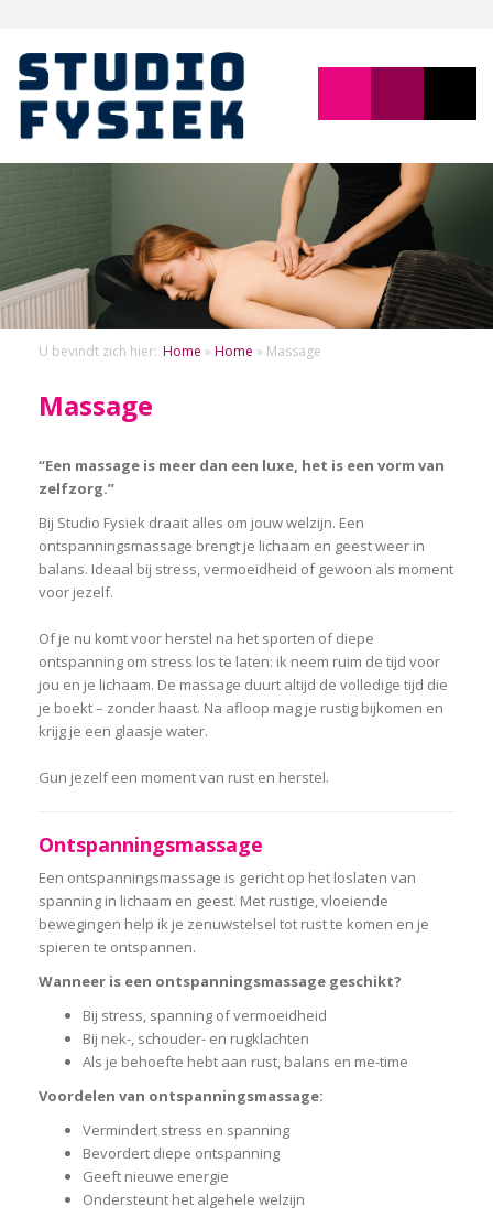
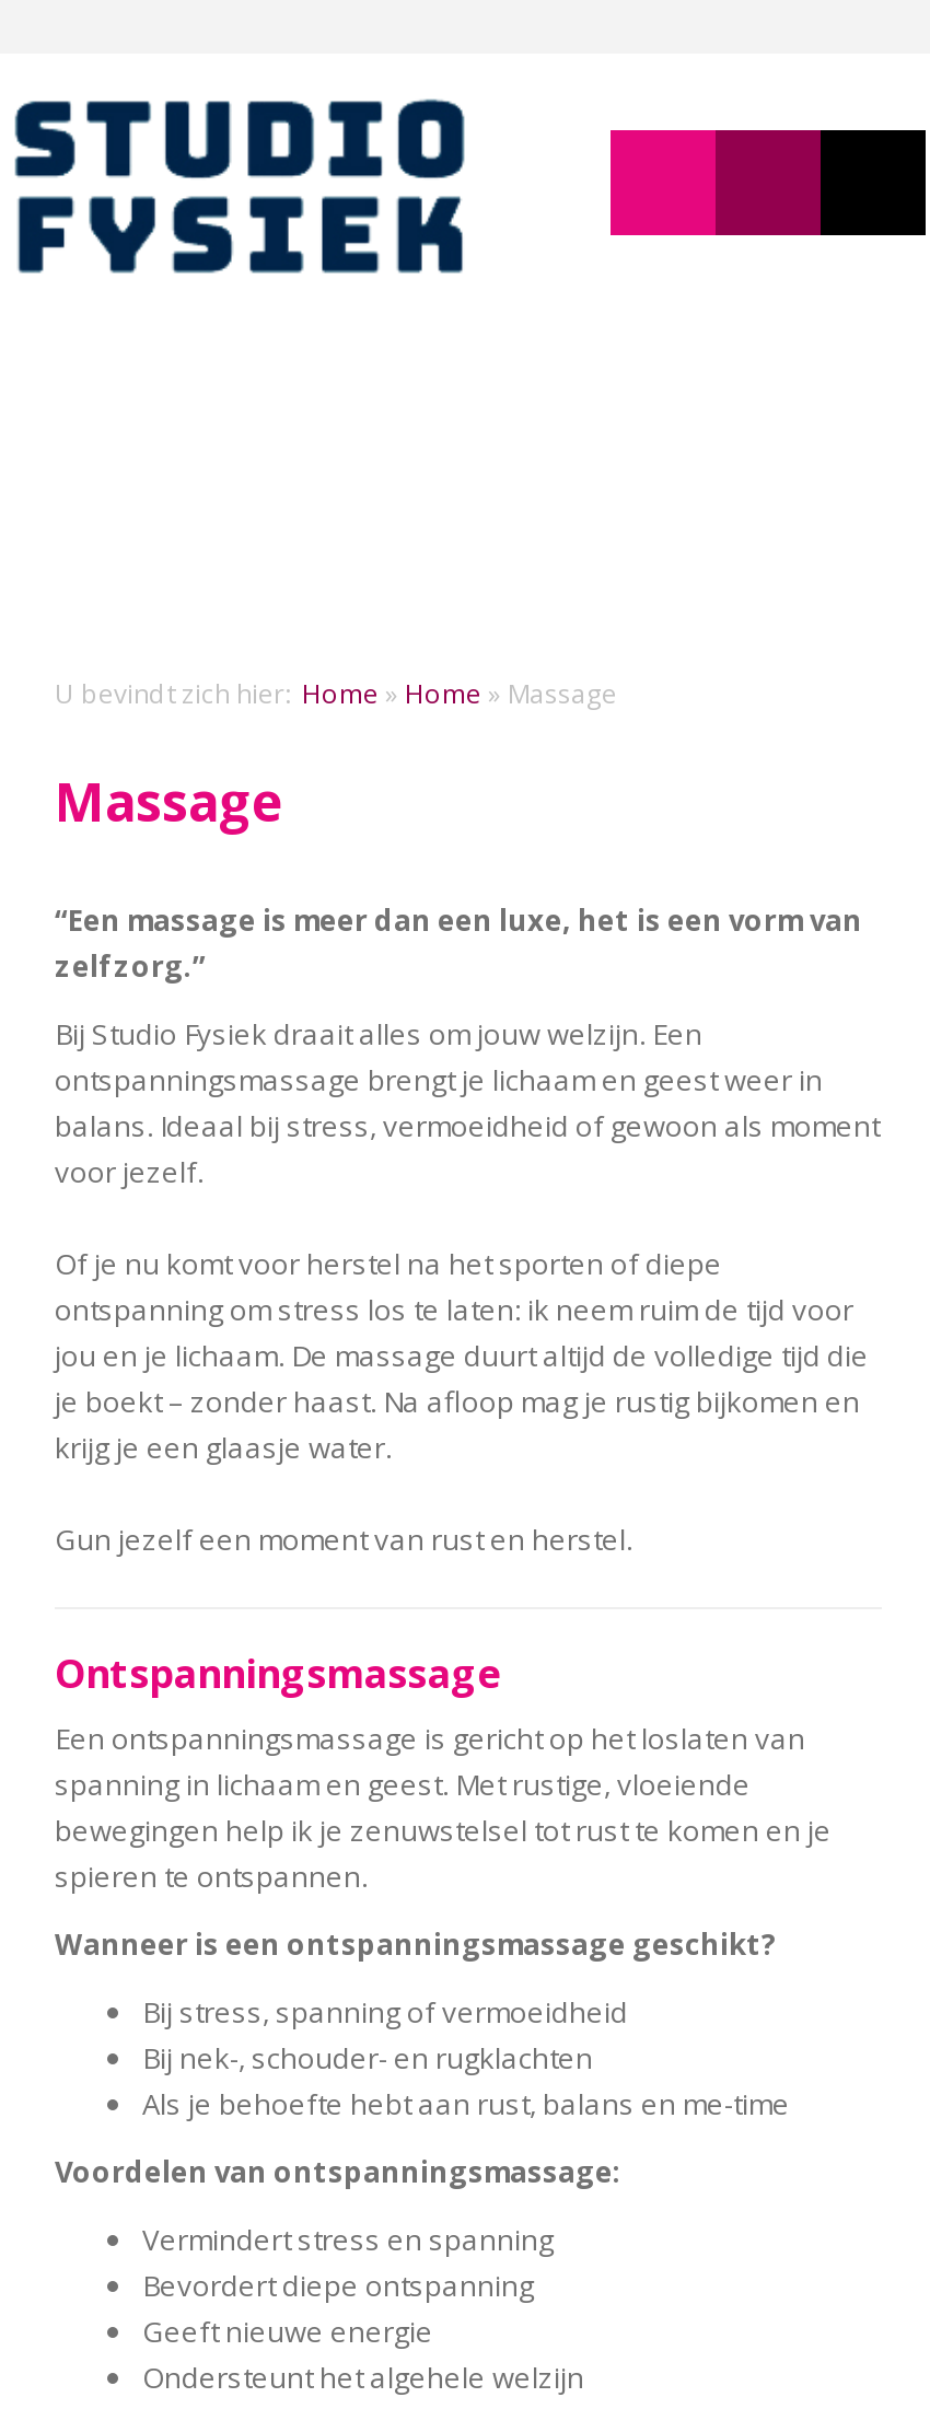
[3,162,490,330] [image] -> none

